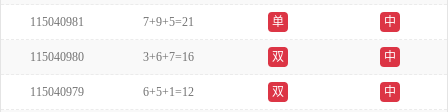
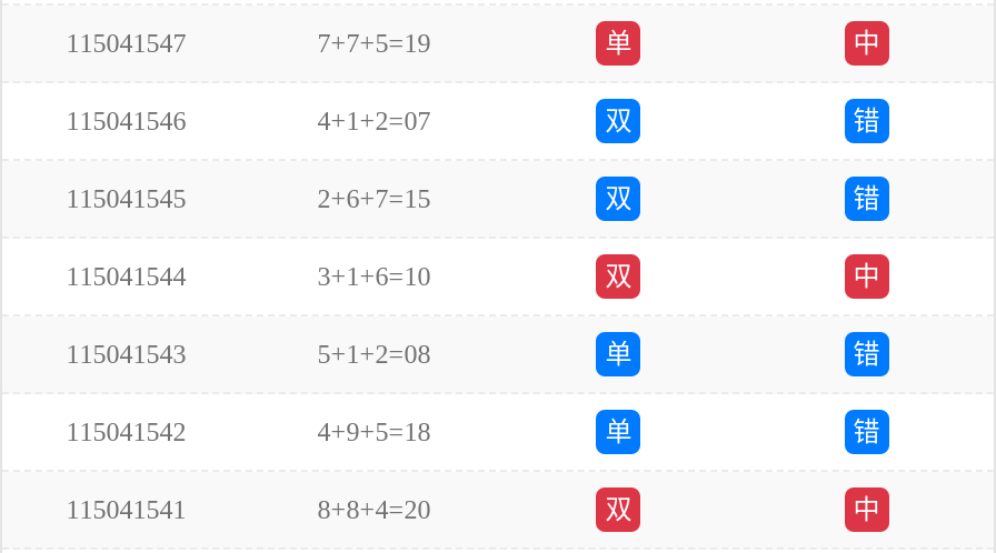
[30,15,84,29] 115040981 -> [66,28,186,59] 115041547
[143,15,194,29] 7+9+5=21 -> [317,28,431,59] 7+7+5=19
[30,50,194,64] 115040980 | 3+6+7=16 -> [66,105,880,292] 115041546 | 4+1+2=07 | 双 | 错 | 115041545 | 2+6+7=15 | 双 | 错 | 115041544 | 3+1+6=10
[30,85,194,99] 115040979 | 6+5+1=12 -> [66,339,880,525] 115041543 | 5+1+2=08 | 单 | 错 | 115041542 | 4+9+5=18 | 单 | 错 | 115041541 | 8+8+4=20

